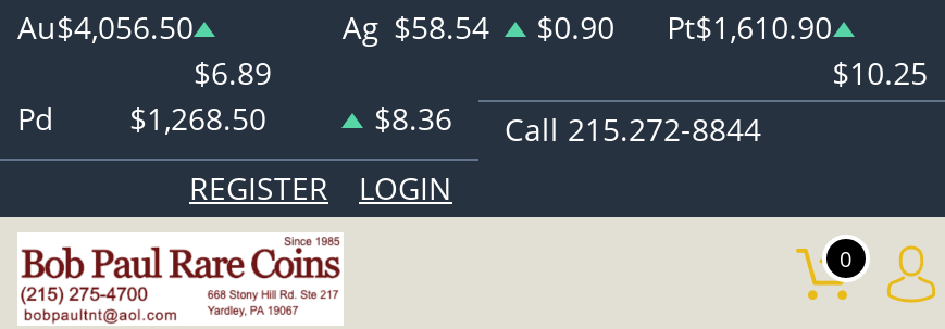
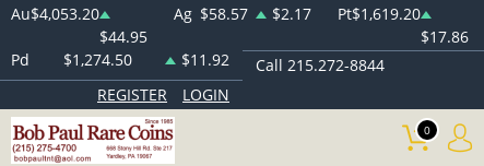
[17,7,194,48] Au$4,056.50 -> [11,3,99,24] Au$4,053.20
[342,7,489,48] Ag $58.54 -> [174,3,248,24] Ag $58.57
[536,7,615,48] $0.90 -> [272,3,311,24] $2.17
[667,7,832,48] Pt$1,610.90 -> [337,3,420,24] Pt$1,619.20
[194,52,272,93] $6.89 -> [99,26,147,47] $44.95
[832,52,928,93] $10.25 -> [420,26,468,47] $17.86
[17,98,266,139] Pd $1,268.50 -> [11,49,132,70] Pd $1,274.50
[374,98,761,150] $8.36 Call 215.272-8844 -> [181,49,385,75] $11.92 Call 215.272-8844

